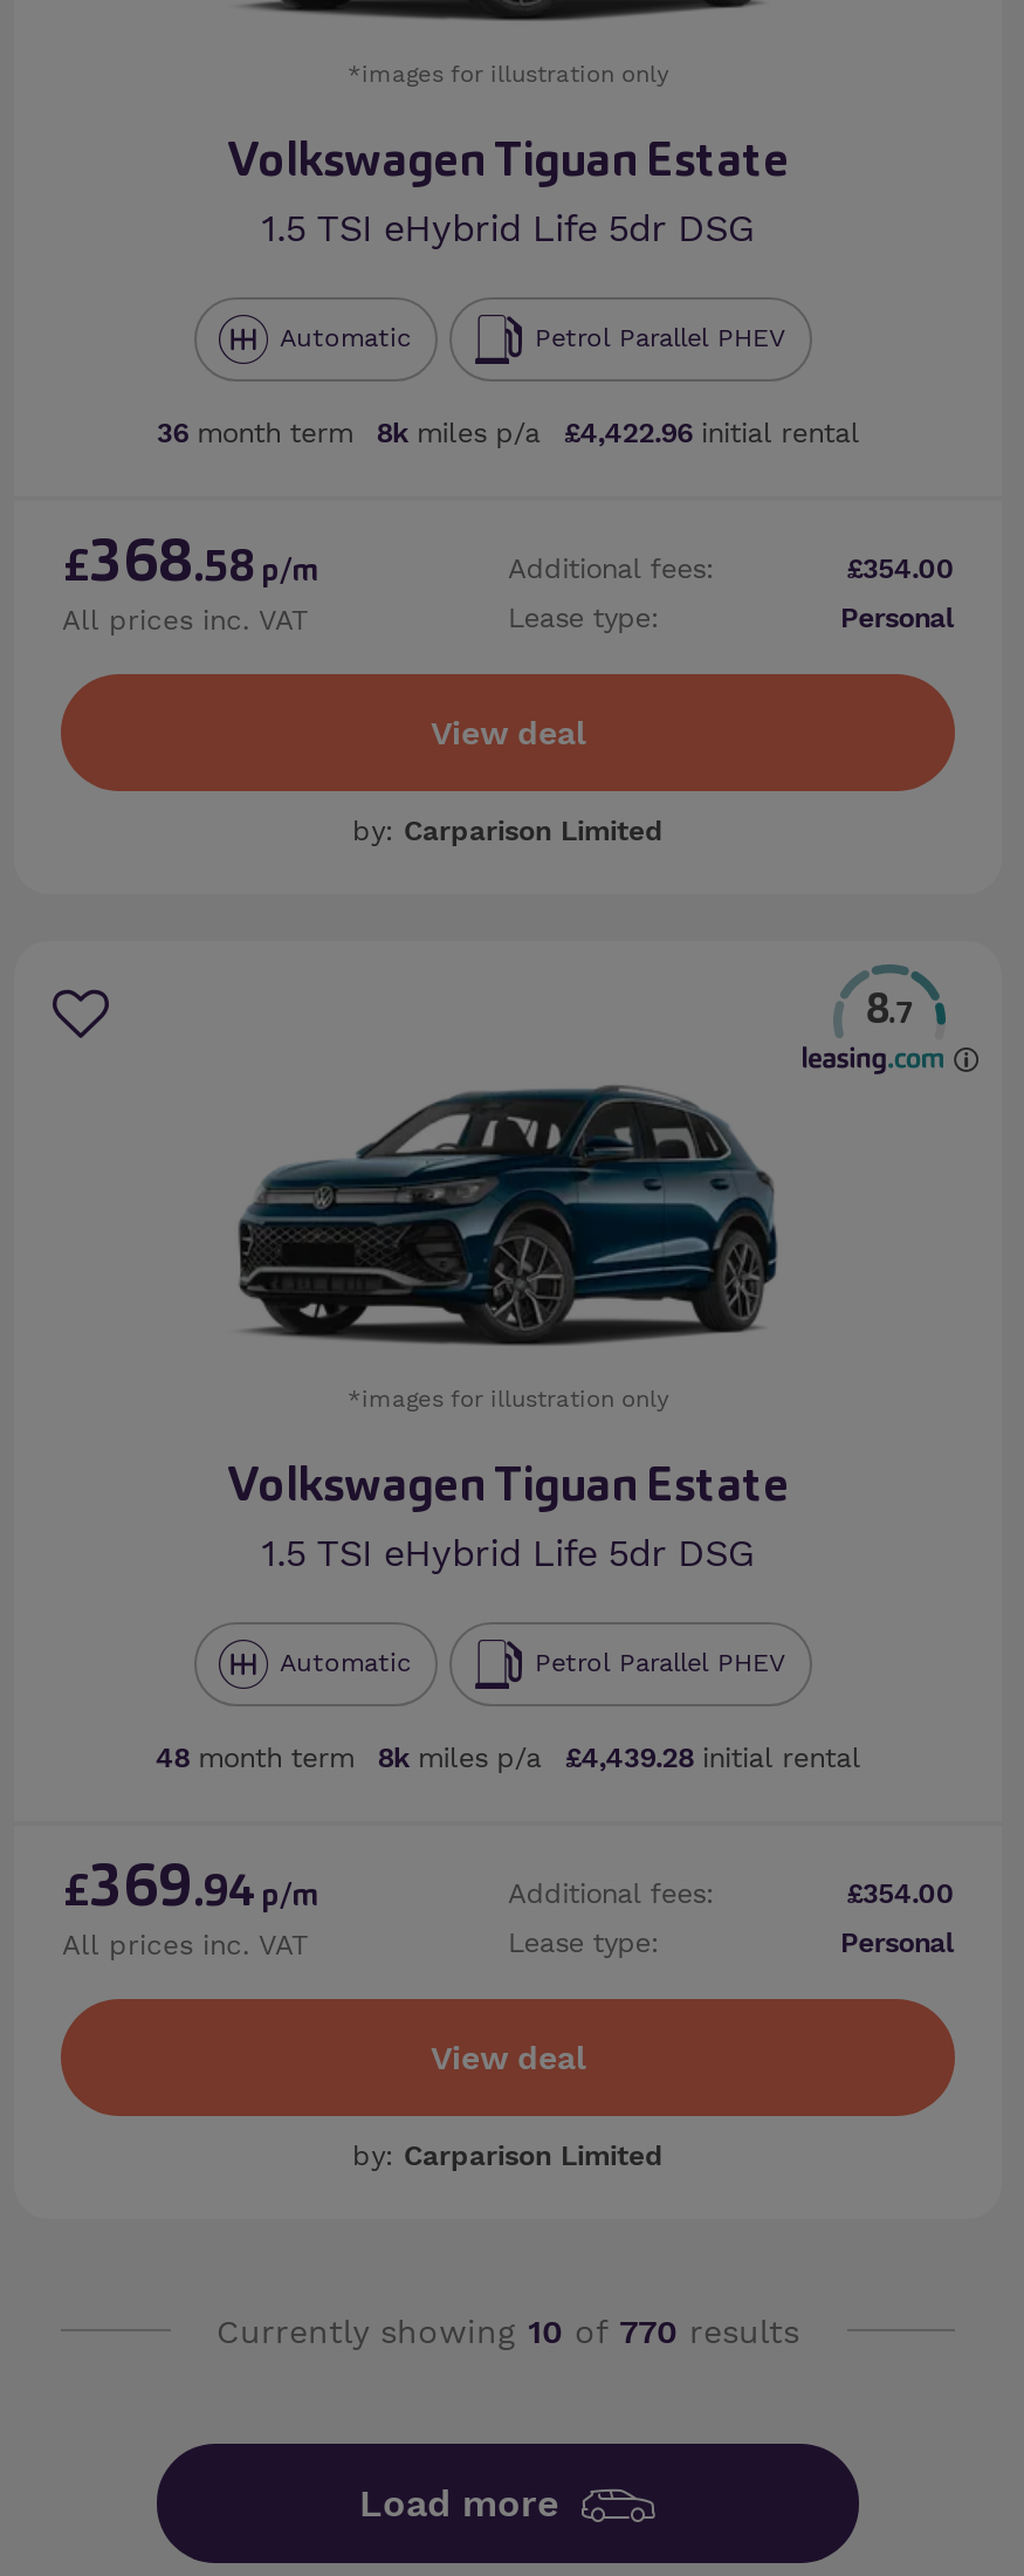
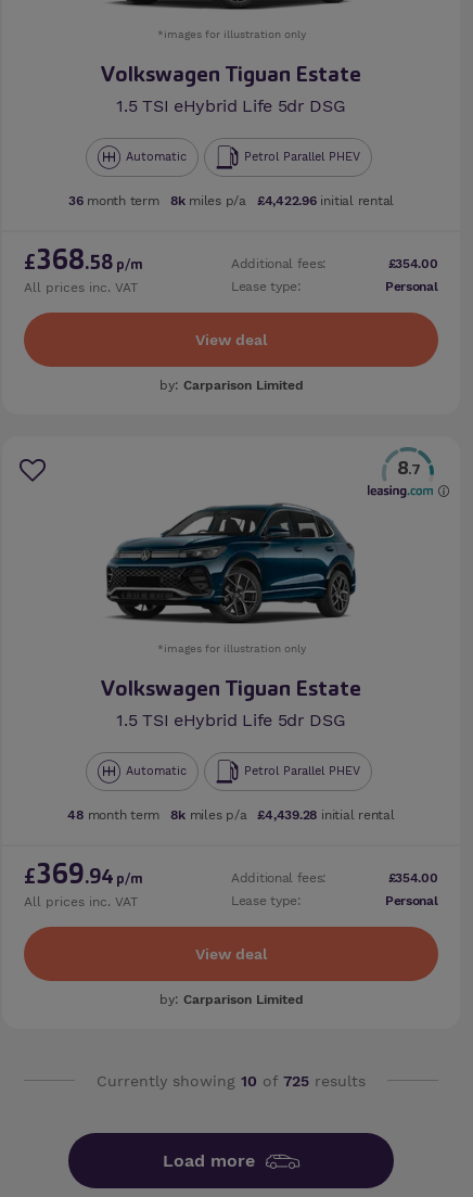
[217,2312,799,2350] Currently showing 10 of 770 results -> [97,1072,366,1089] Currently showing 10 of 725 results

